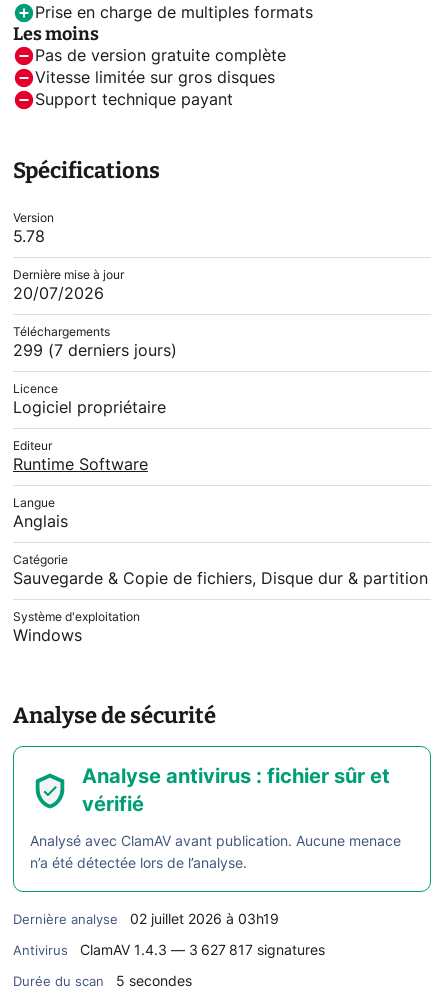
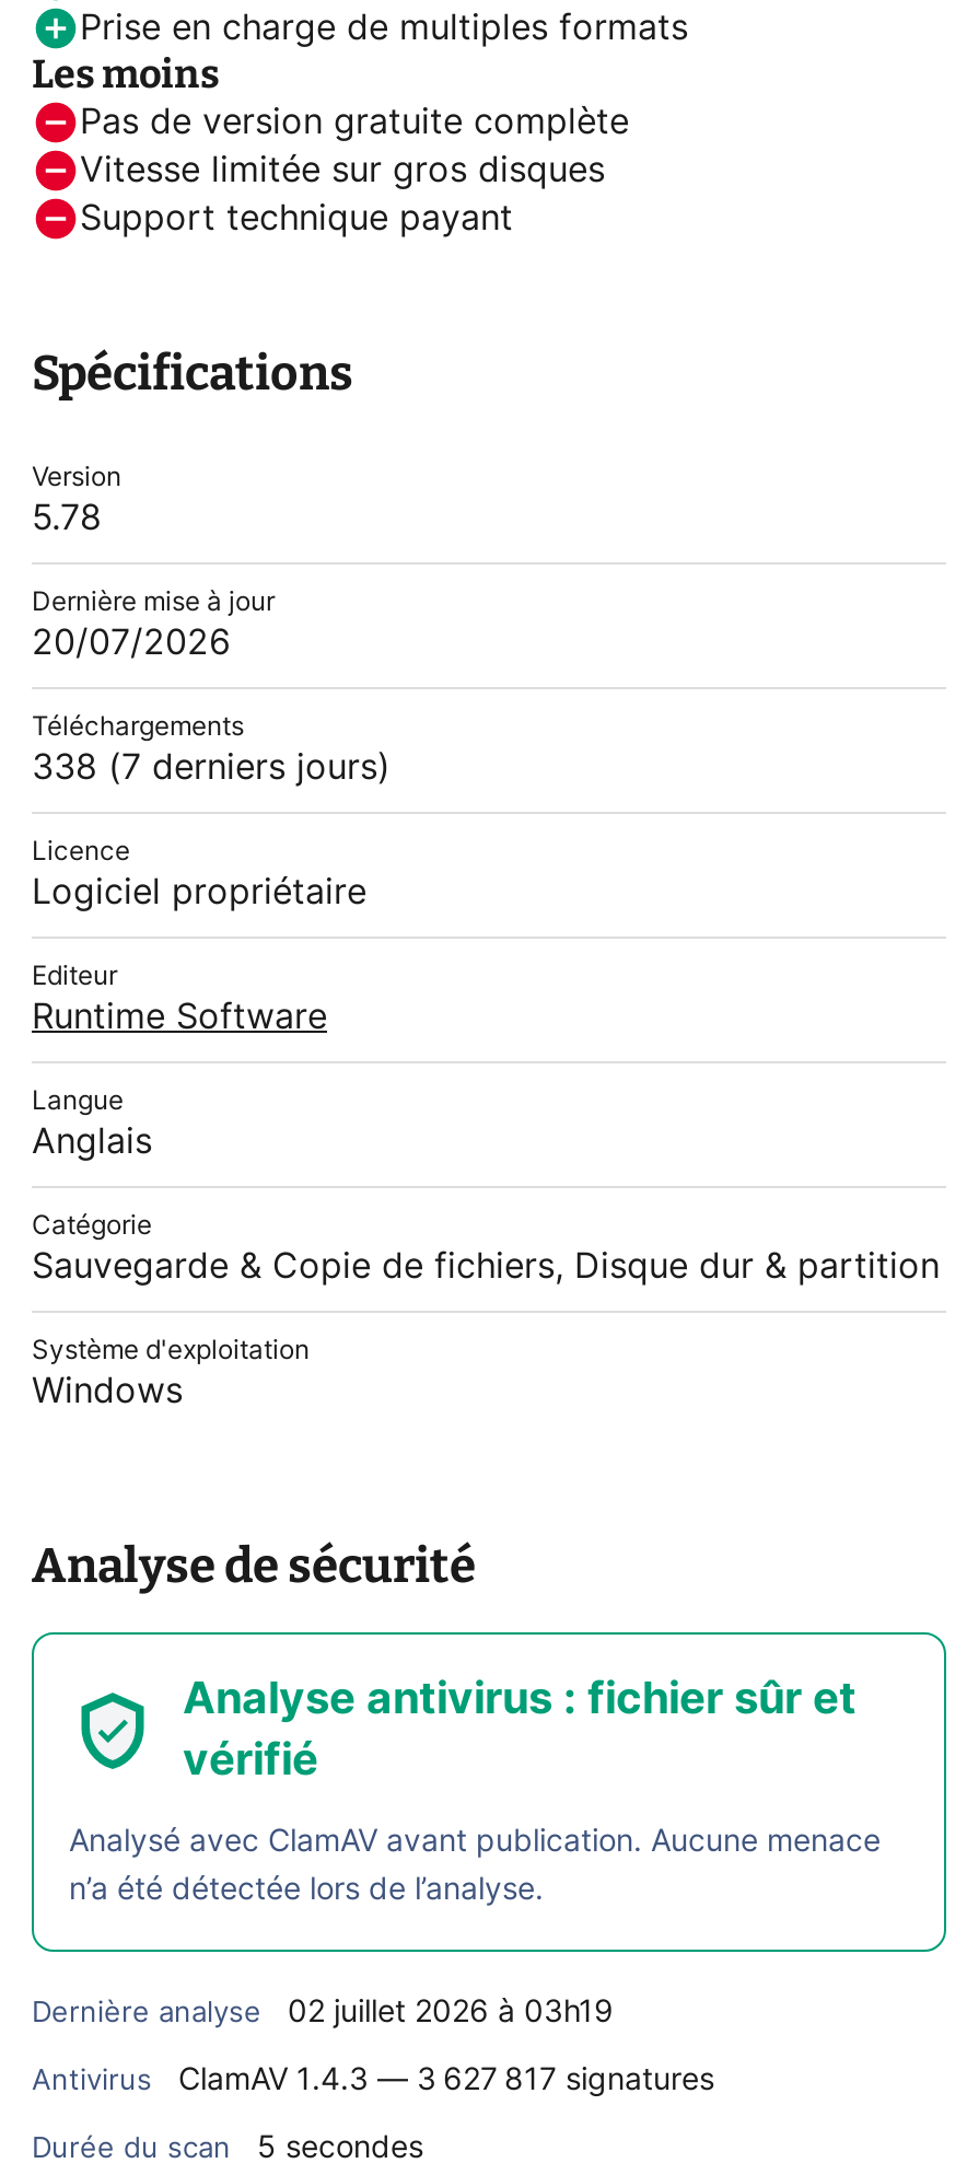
[13,343,177,359] 299 (7 derniers jours) -> [32,751,391,786] 338 (7 derniers jours)

